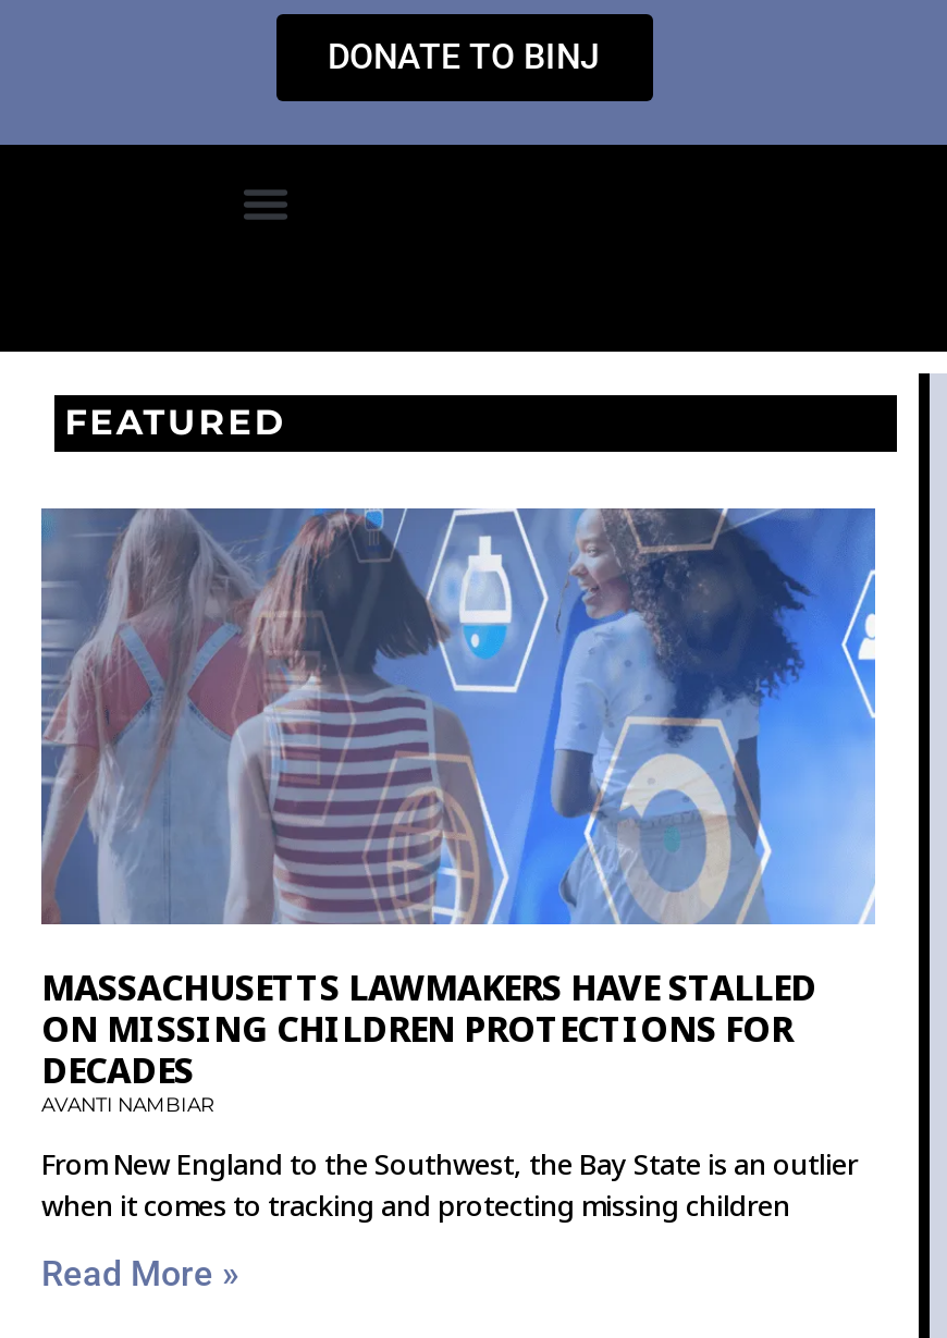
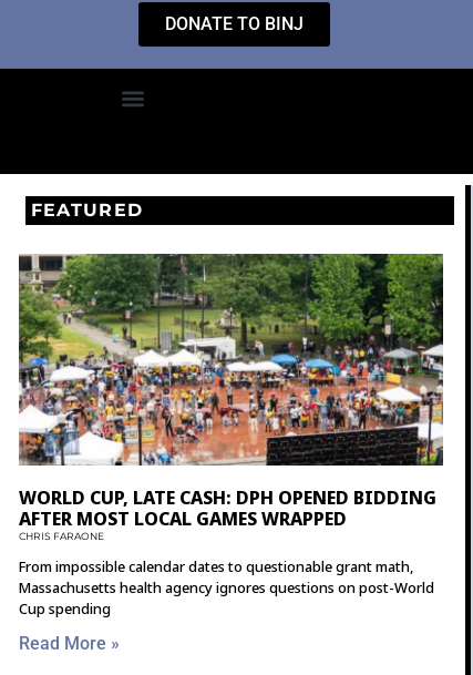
[39,506,877,1116] [image] | MASSACHUSETTS LAWMAKERS HAVE STALLED | ON MISSING CHILDREN PROTECTIONS FOR | DECADES | AVANTI NAMBIAR -> [18,253,444,542] [image] | WORLD CUP, LATE CASH: DPH OPENED BIDDING | AFTER MOST LOCAL GAMES WRAPPED | CHRIS FARAONE
[41,1144,858,1225] From New England to the Southwest, the Bay State is an outlier | when it comes to tracking and protecting missing children -> [19,557,434,619] From impossible calendar dates to questionable grant math, | Massachusetts health agency ignores questions on post-World | Cup spending

